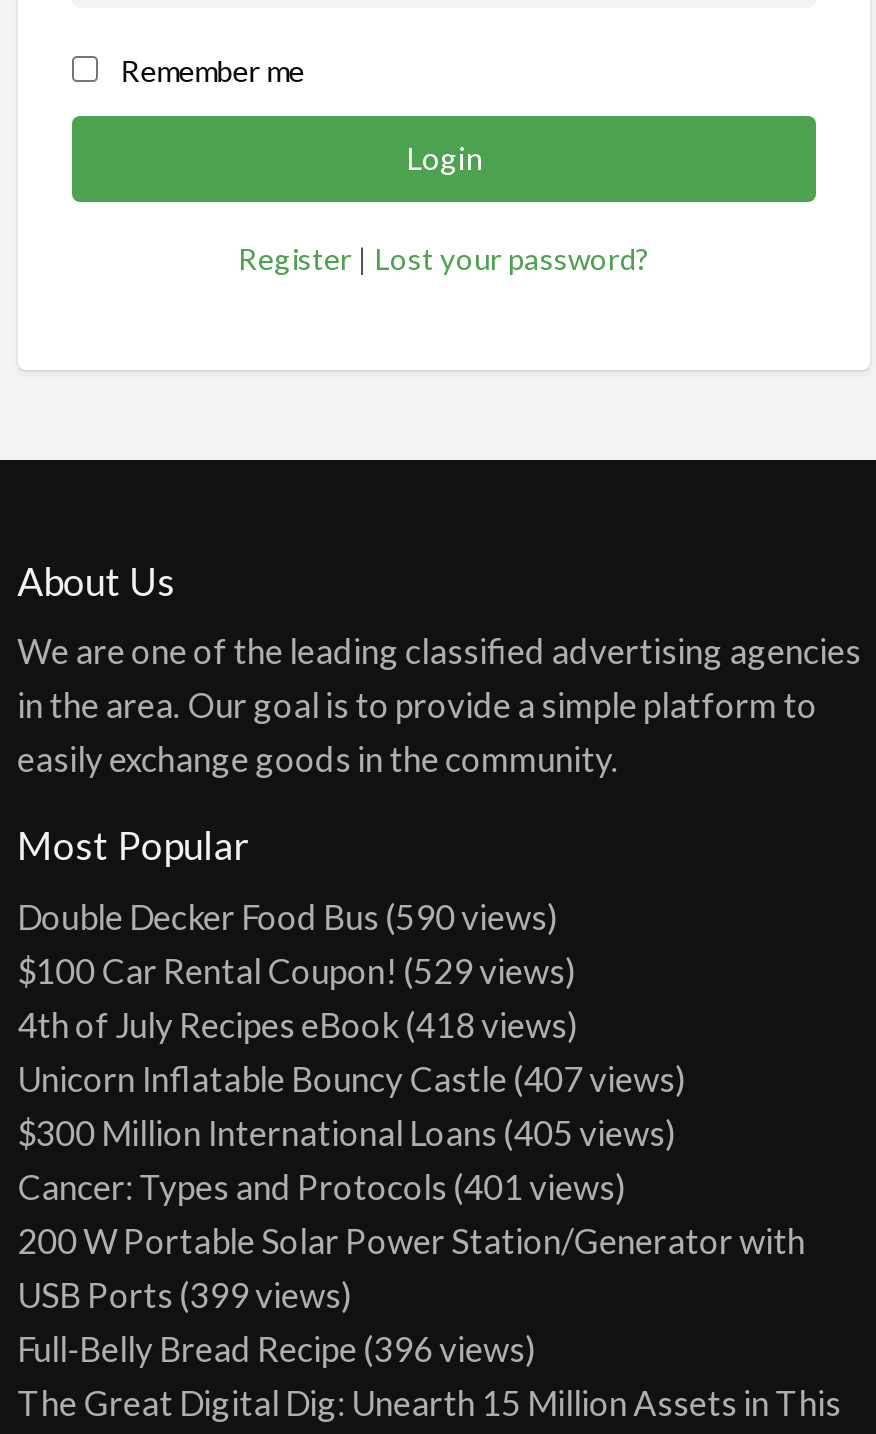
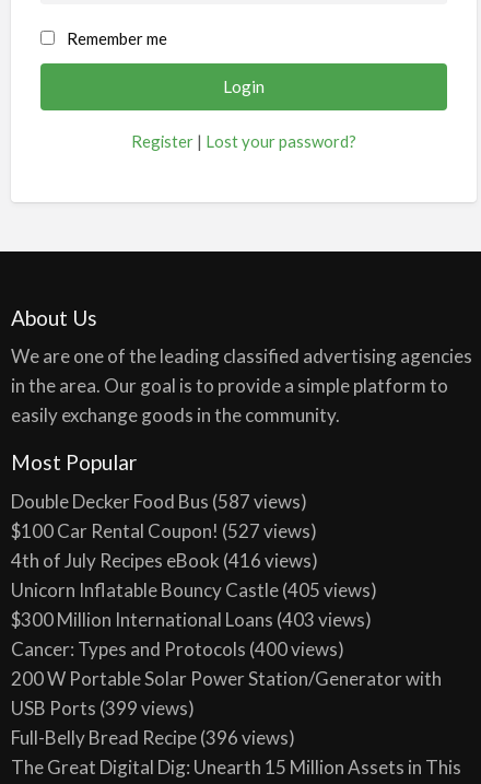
[17,896,559,938] Double Decker Food Bus (590 views) -> [10,490,307,513] Double Decker Food Bus (587 views)
[17,950,577,992] $100 Car Rental Coupon! (529 views) -> [10,519,317,542] $100 Car Rental Coupon! (527 views)
[17,1004,579,1046] 4th of July Recipes eBook (418 views) -> [10,549,318,572] 4th of July Recipes eBook (416 views)
[17,1058,687,1100] Unicorn Inflatable Bouncy Castle (407 views) -> [10,578,377,601] Unicorn Inflatable Bouncy Castle (405 views)
[17,1112,677,1154] $300 Million International Loans (405 views) -> [10,608,371,631] $300 Million International Loans (403 views)
[17,1166,627,1208] Cancer: Types and Protocols (401 views) -> [10,637,344,660] Cancer: Types and Protocols (400 views)

